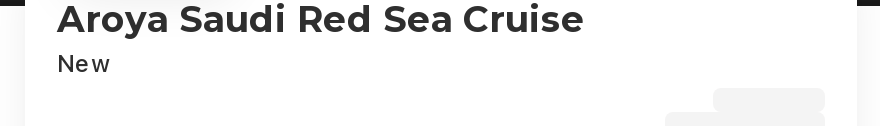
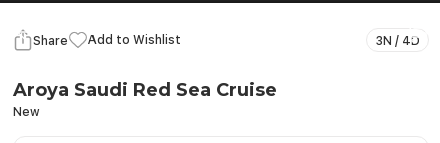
none -> [33,33,420,48] Share | Add to Wishlist | 3N / 4D

